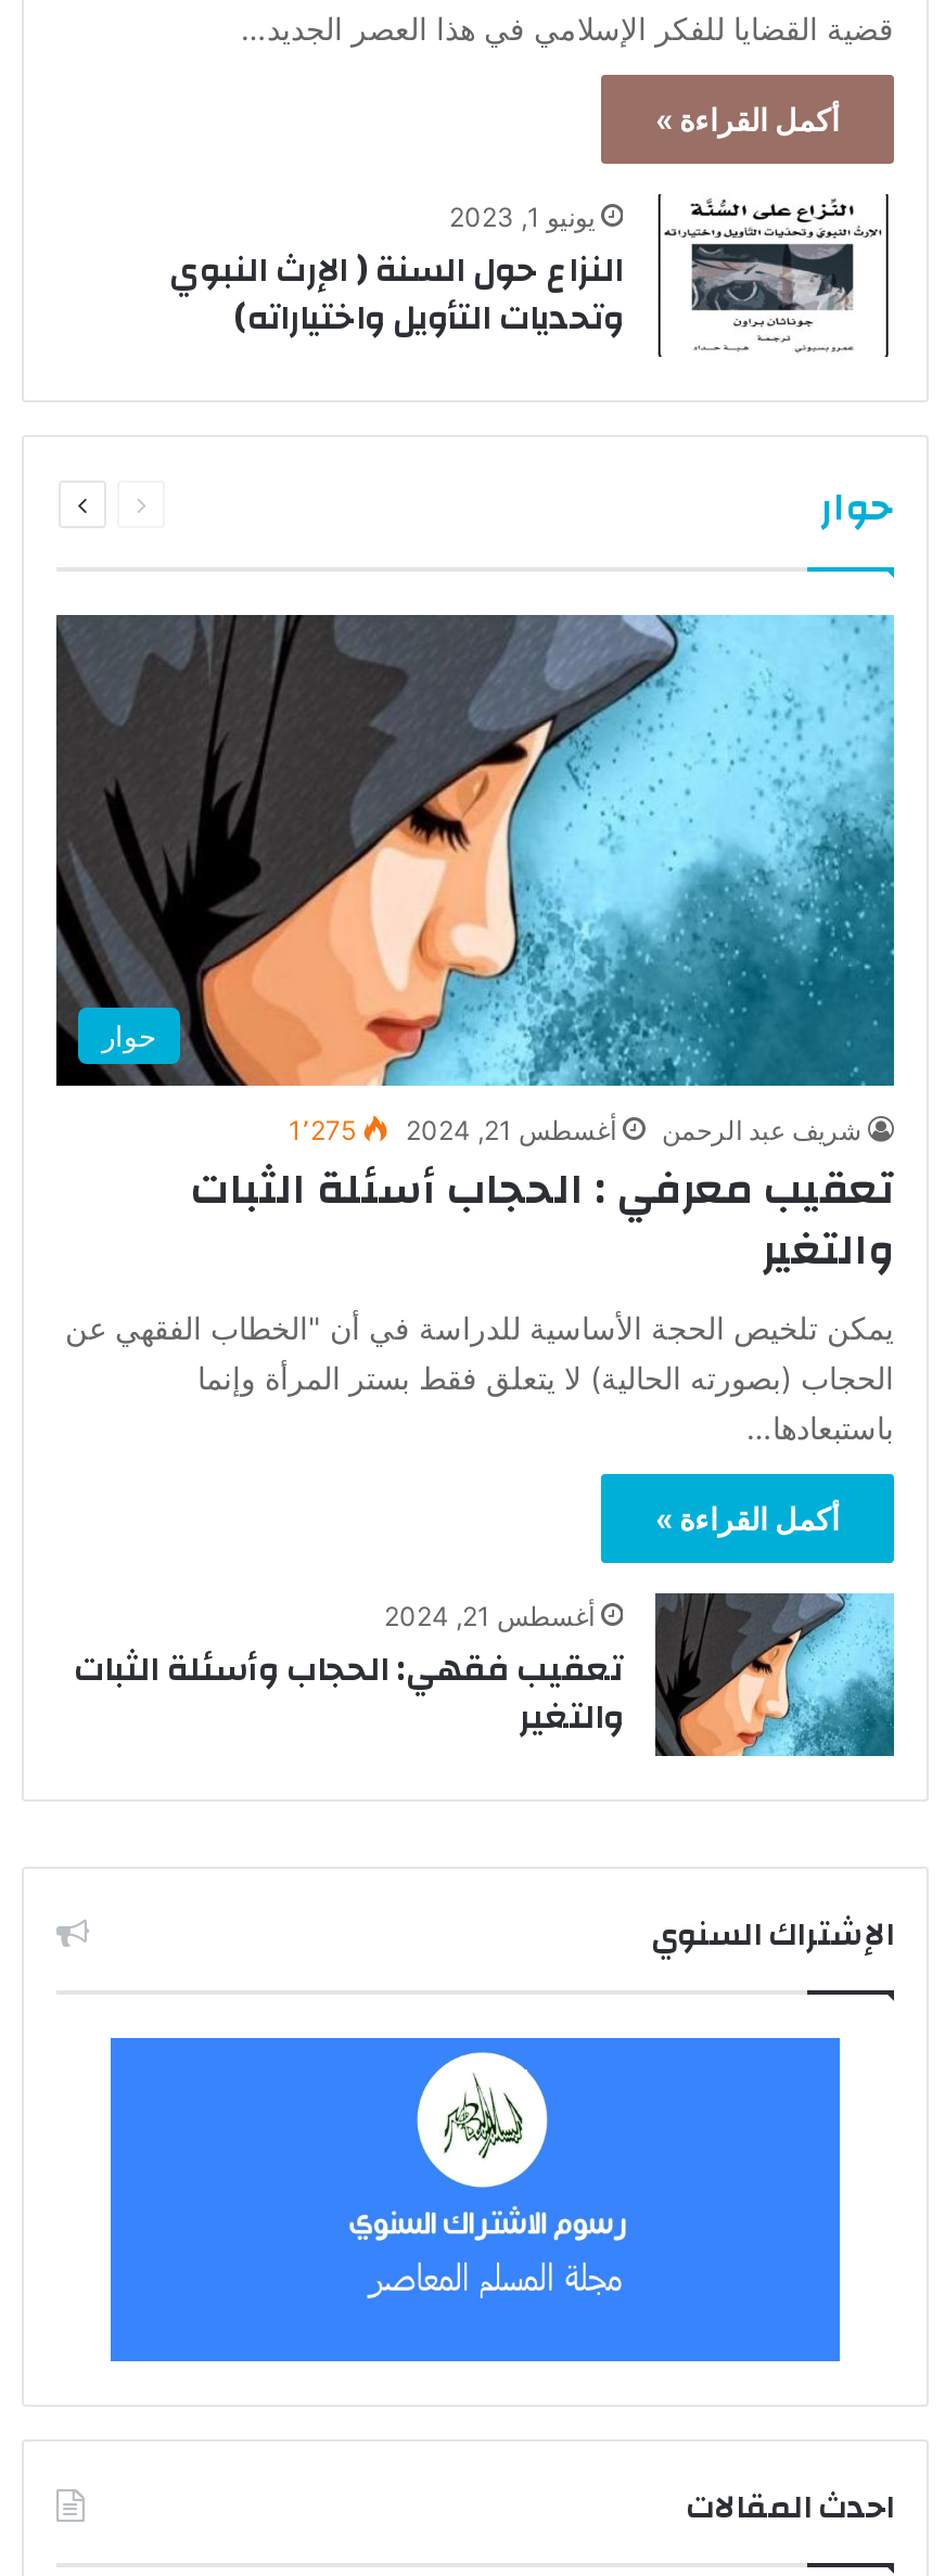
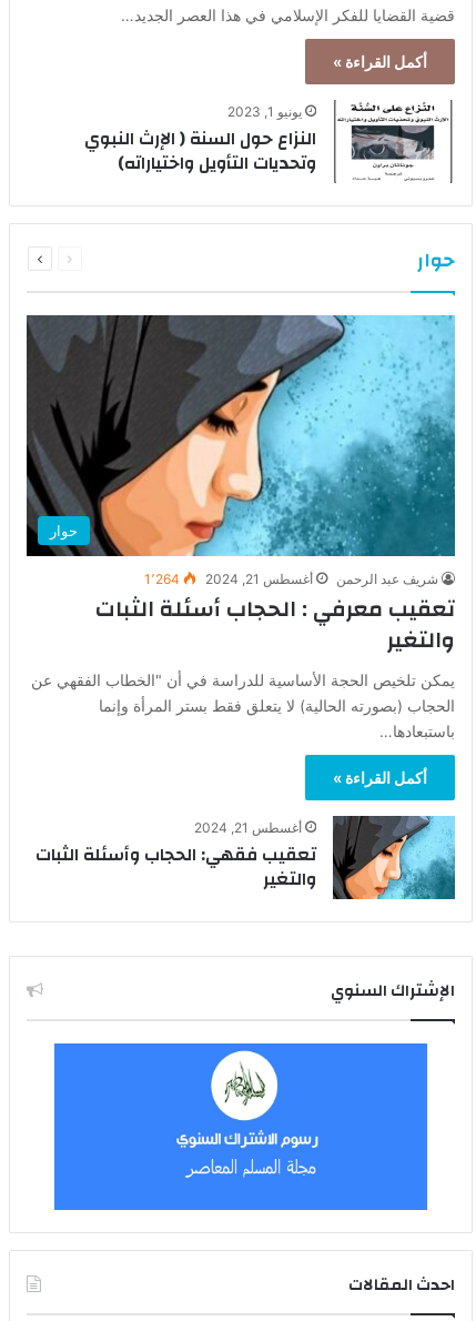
[289,1113,356,1146] 1٬275 -> [144,571,180,588] 1٬264

